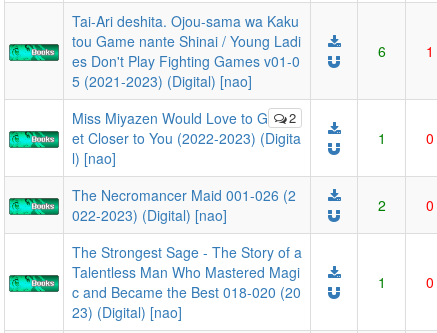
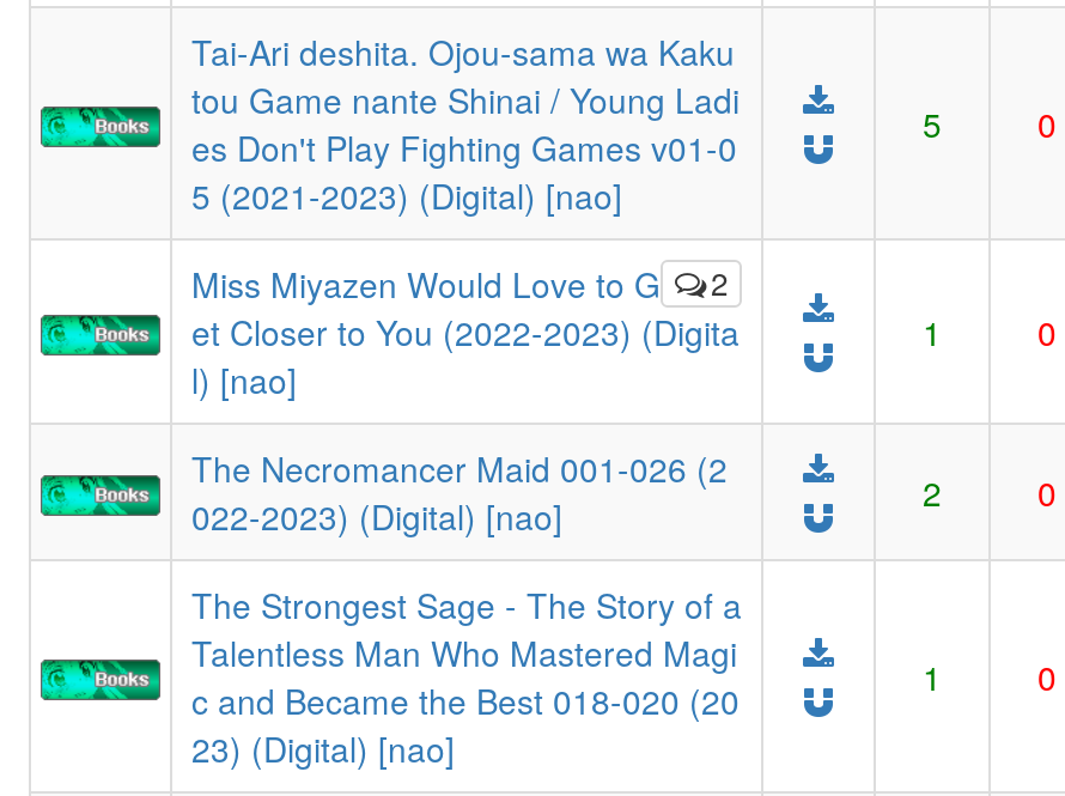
[377,41,385,61] 6 -> [923,99,942,147] 5
[425,41,433,61] 1 -> [1037,99,1057,147] 0

